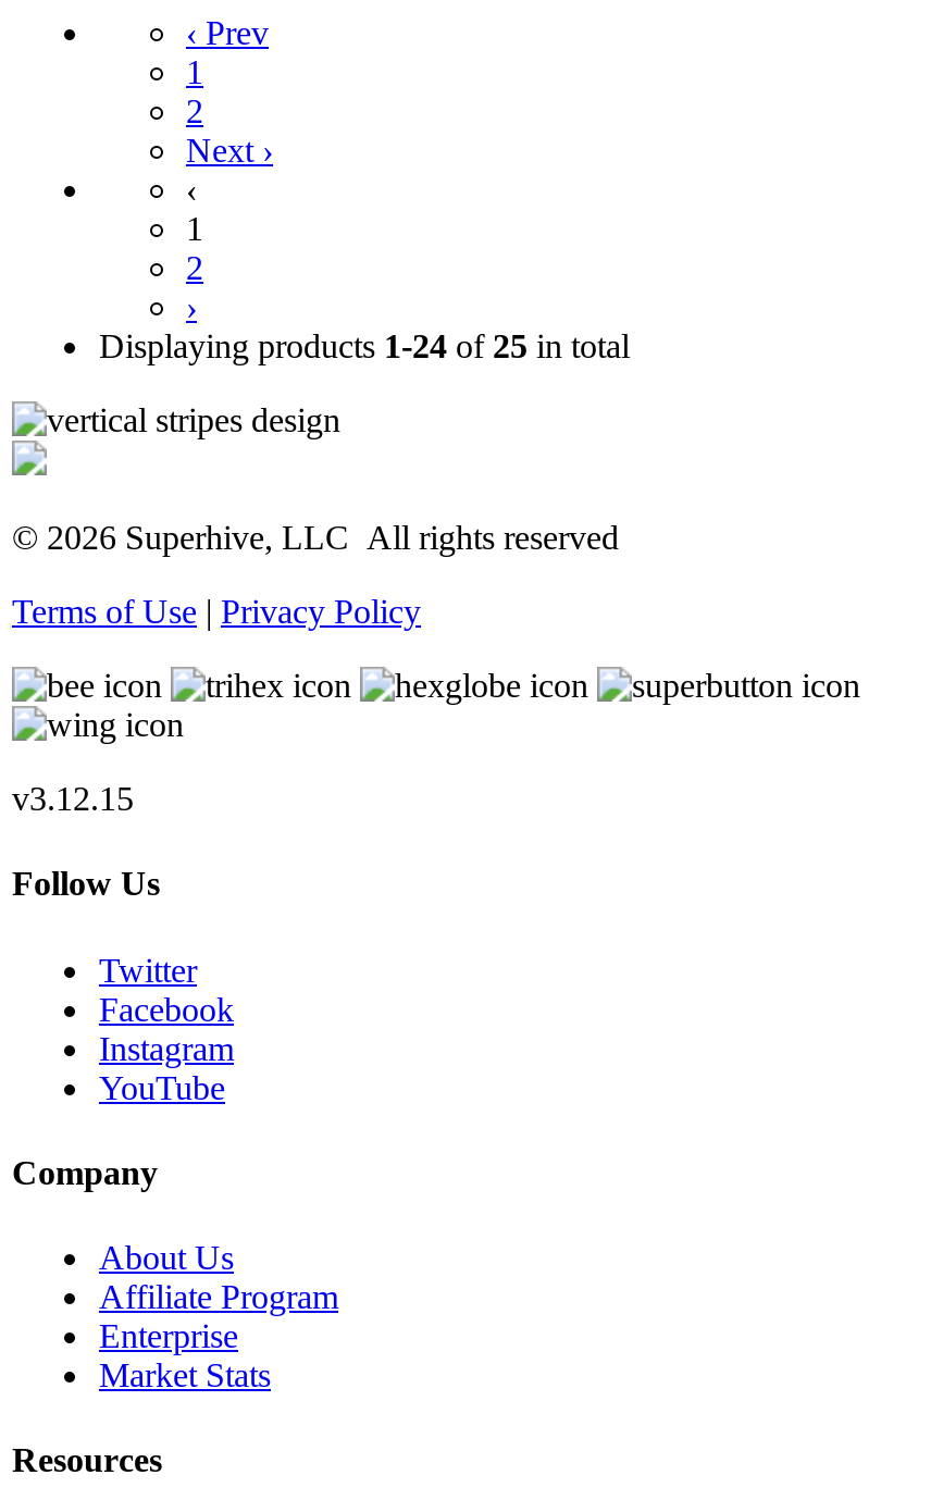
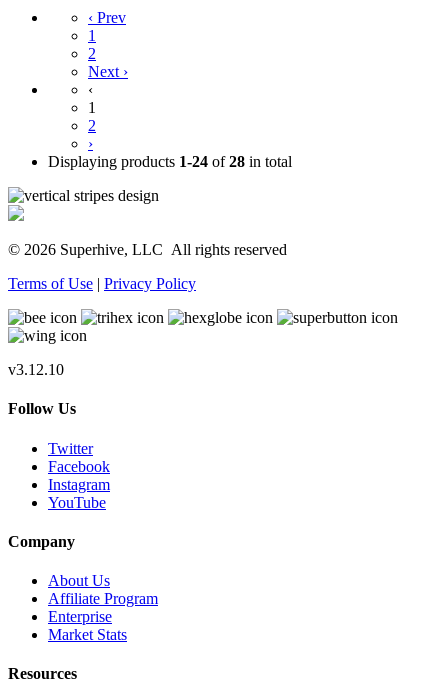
[99,328,630,365] Displaying products 1-24 of 25 in total -> [48,153,292,170] Displaying products 1-24 of 28 in total
[12,780,134,817] v3.12.15 -> [8,361,64,378] v3.12.10

